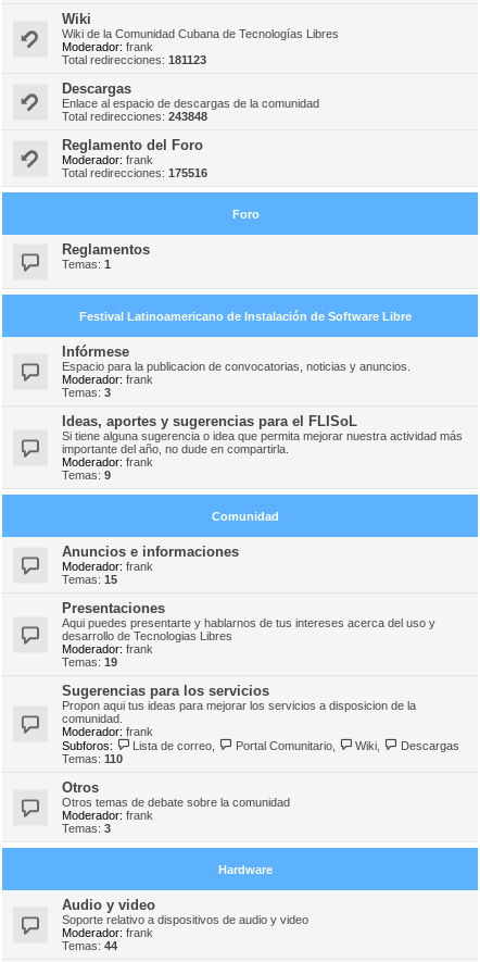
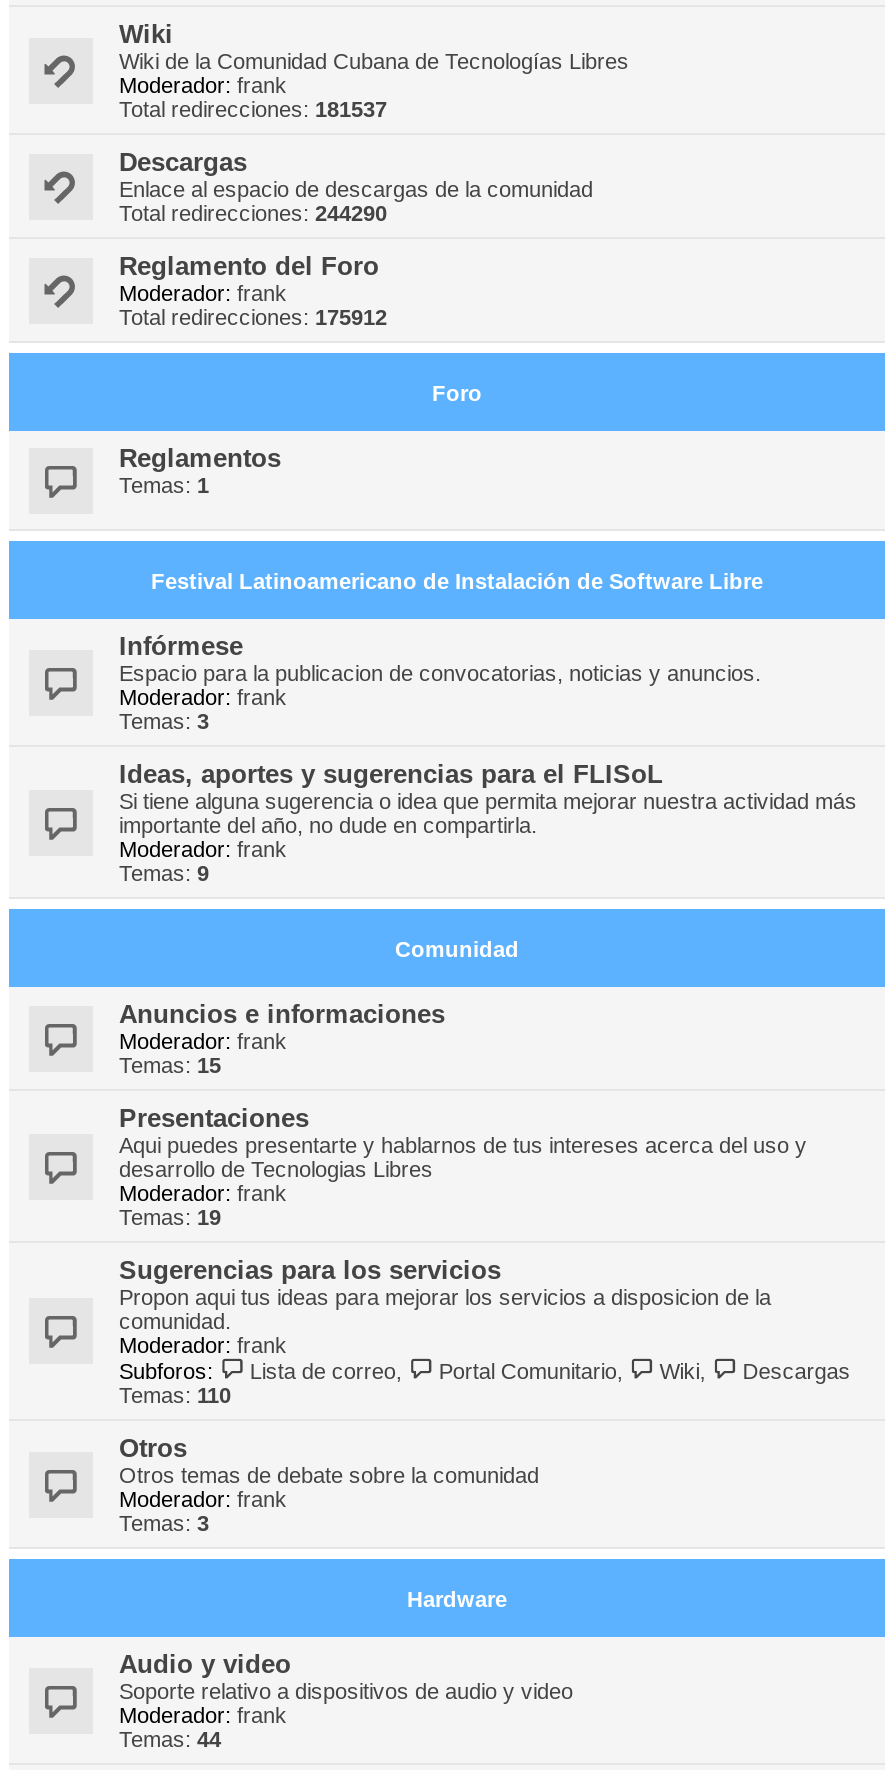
[62,53,206,66] Total redirecciones: 181123 -> [119,97,387,121] Total redirecciones: 181537
[62,110,207,123] Total redirecciones: 243848 -> [119,201,387,225] Total redirecciones: 244290
[62,166,207,179] Total redirecciones: 175516 -> [119,305,387,329] Total redirecciones: 175912

